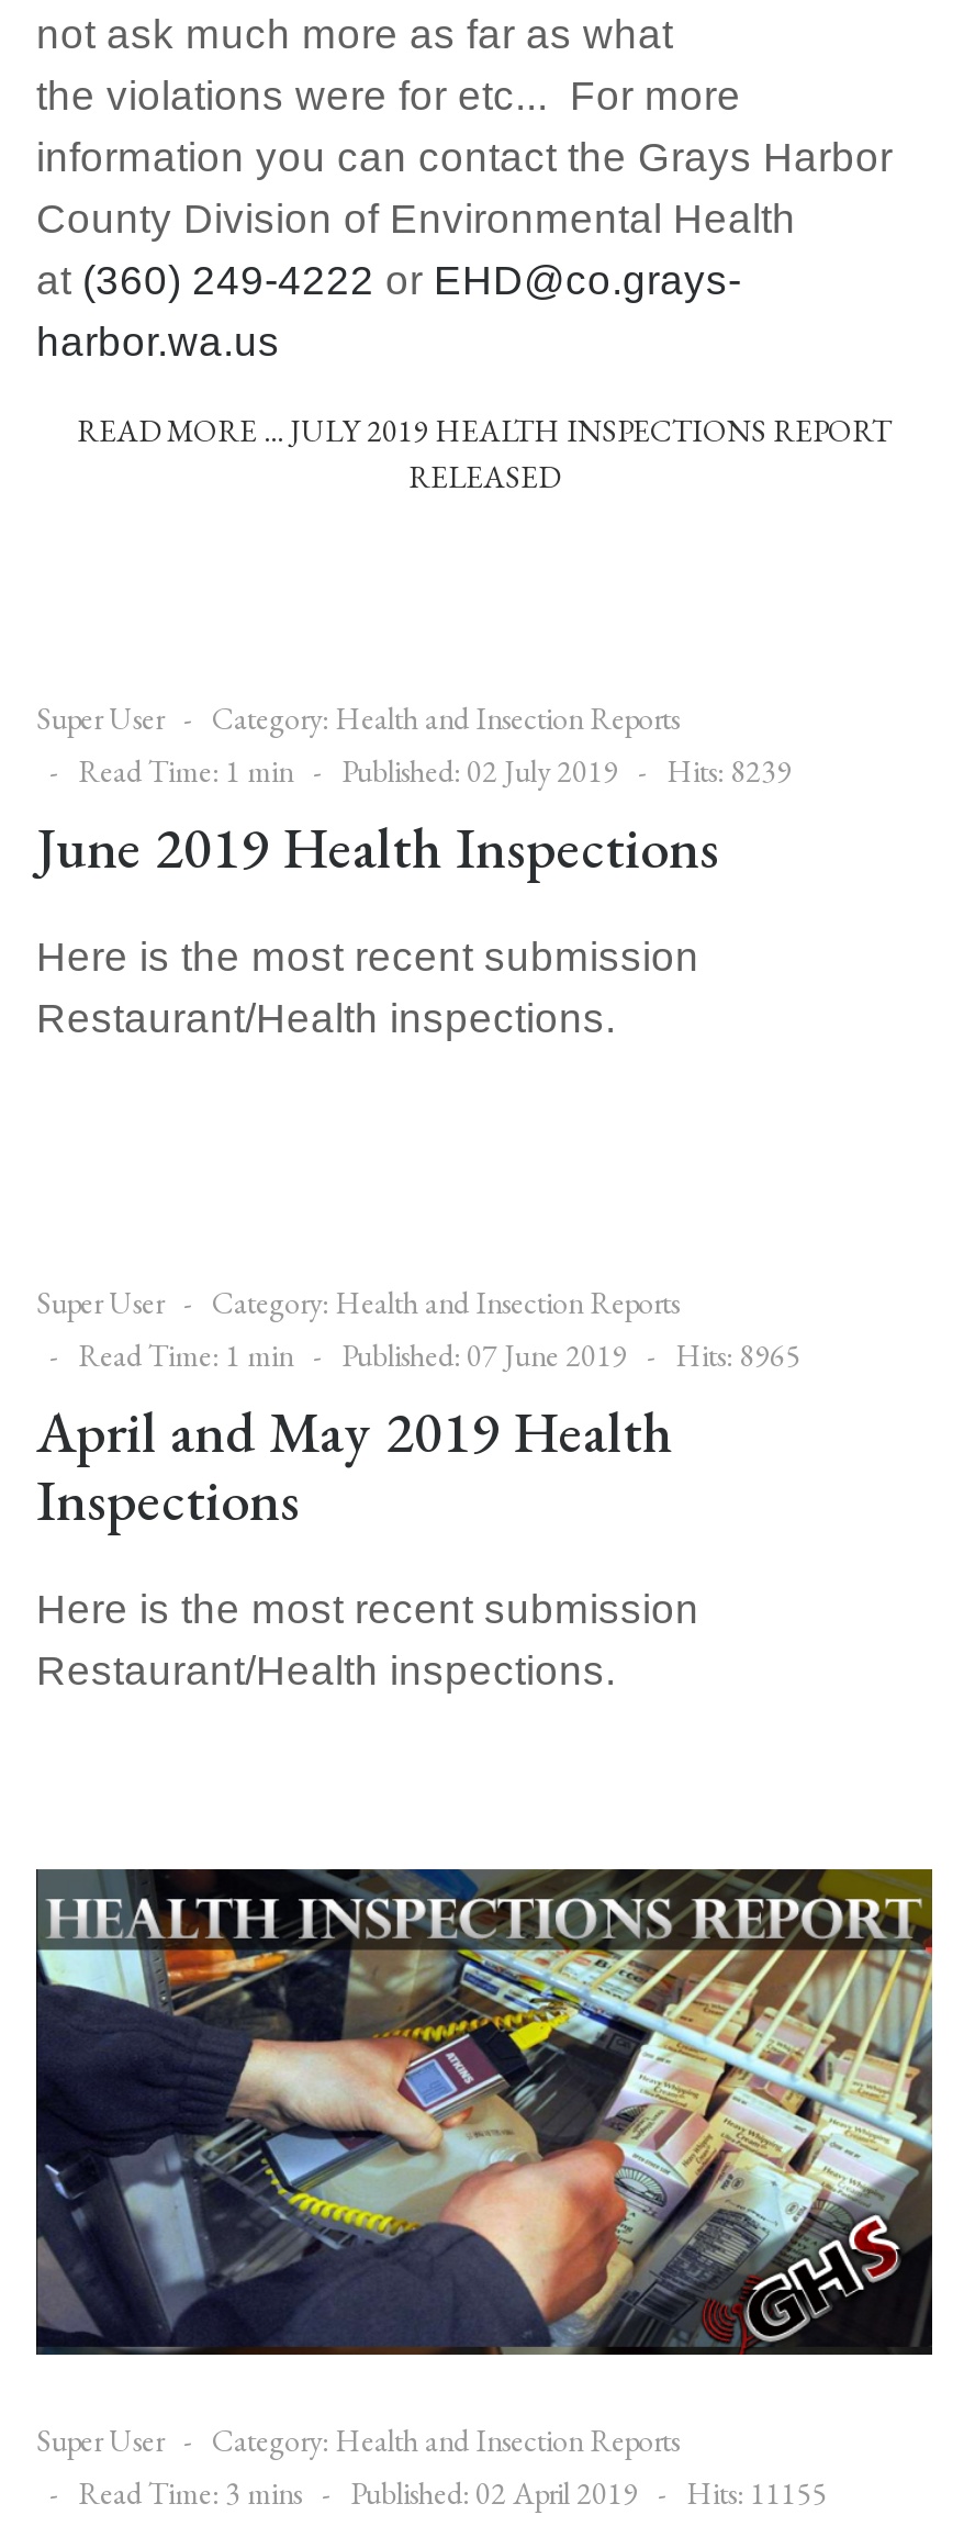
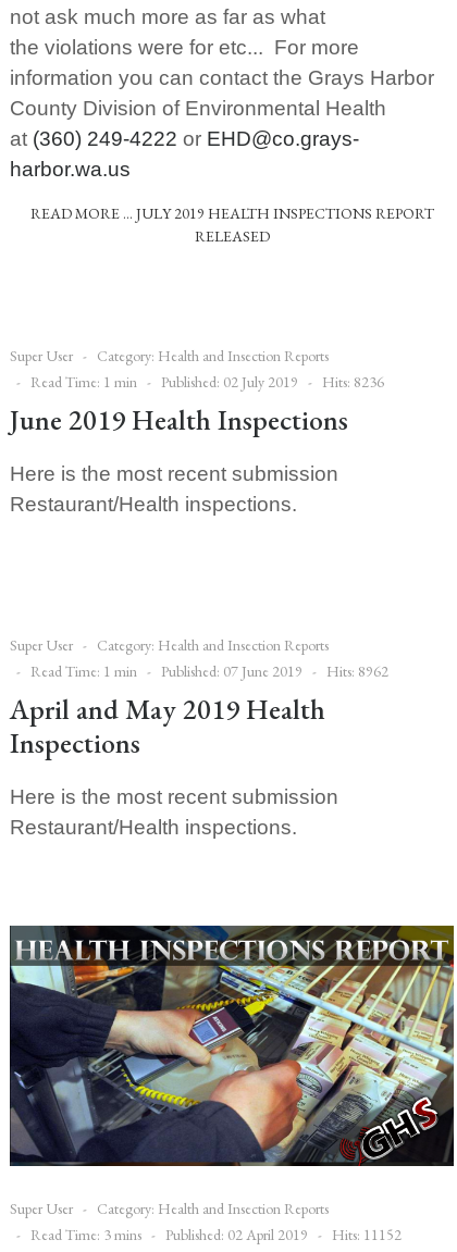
[78,752,792,792] Read Time: 1 min Published: 02 July 2019 Hits: 8239 -> [30,372,384,392] Read Time: 1 min Published: 02 July 2019 Hits: 8236
[78,1336,800,1376] Read Time: 1 min Published: 07 June 2019 Hits: 8965 -> [30,662,388,681] Read Time: 1 min Published: 07 June 2019 Hits: 8962
[78,2473,827,2513] Read Time: 3 mins Published: 02 April 2019 Hits: 11155 -> [30,1225,402,1244] Read Time: 3 mins Published: 02 April 2019 Hits: 11152

